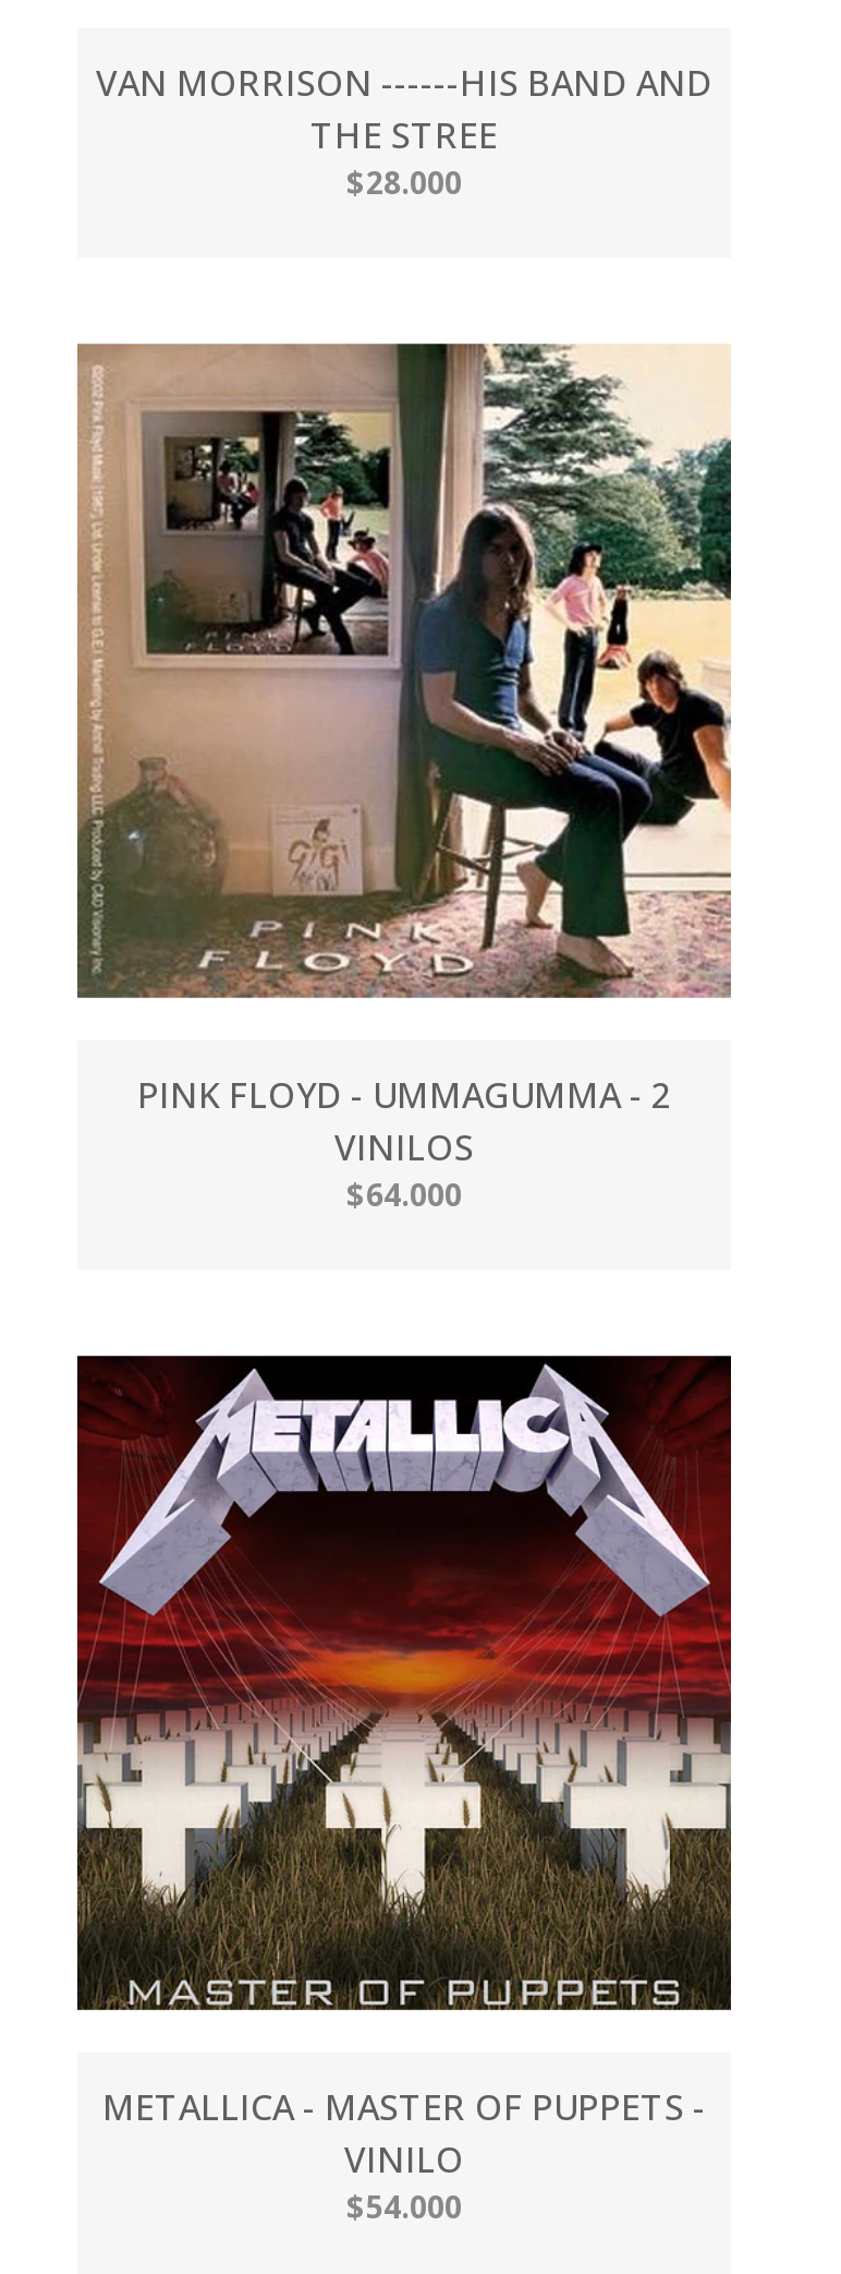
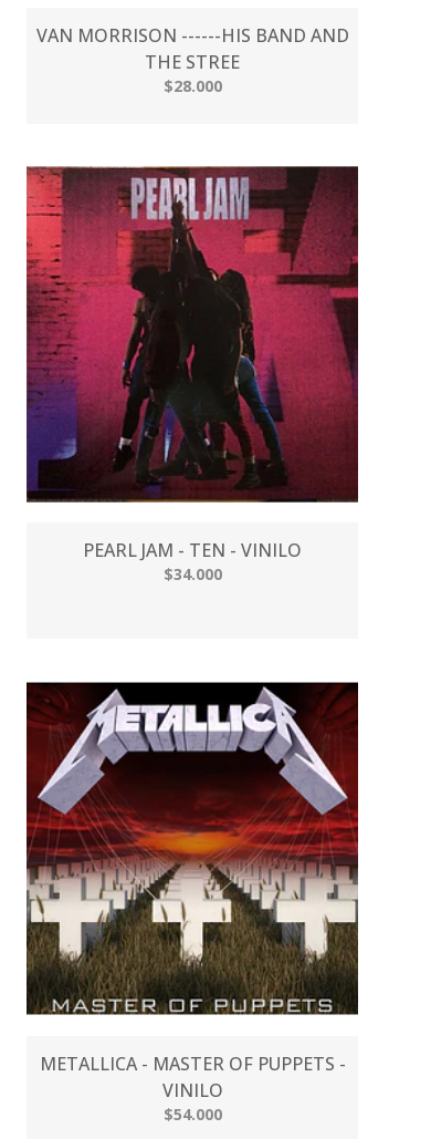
[75,339,733,1215] [image] | PINK FLOYD - UMMAGUMMA - 2 | VINILOS | $64.000 -> [25,165,359,584] [image] | PEARL JAM - TEN - VINILO | $34.000

